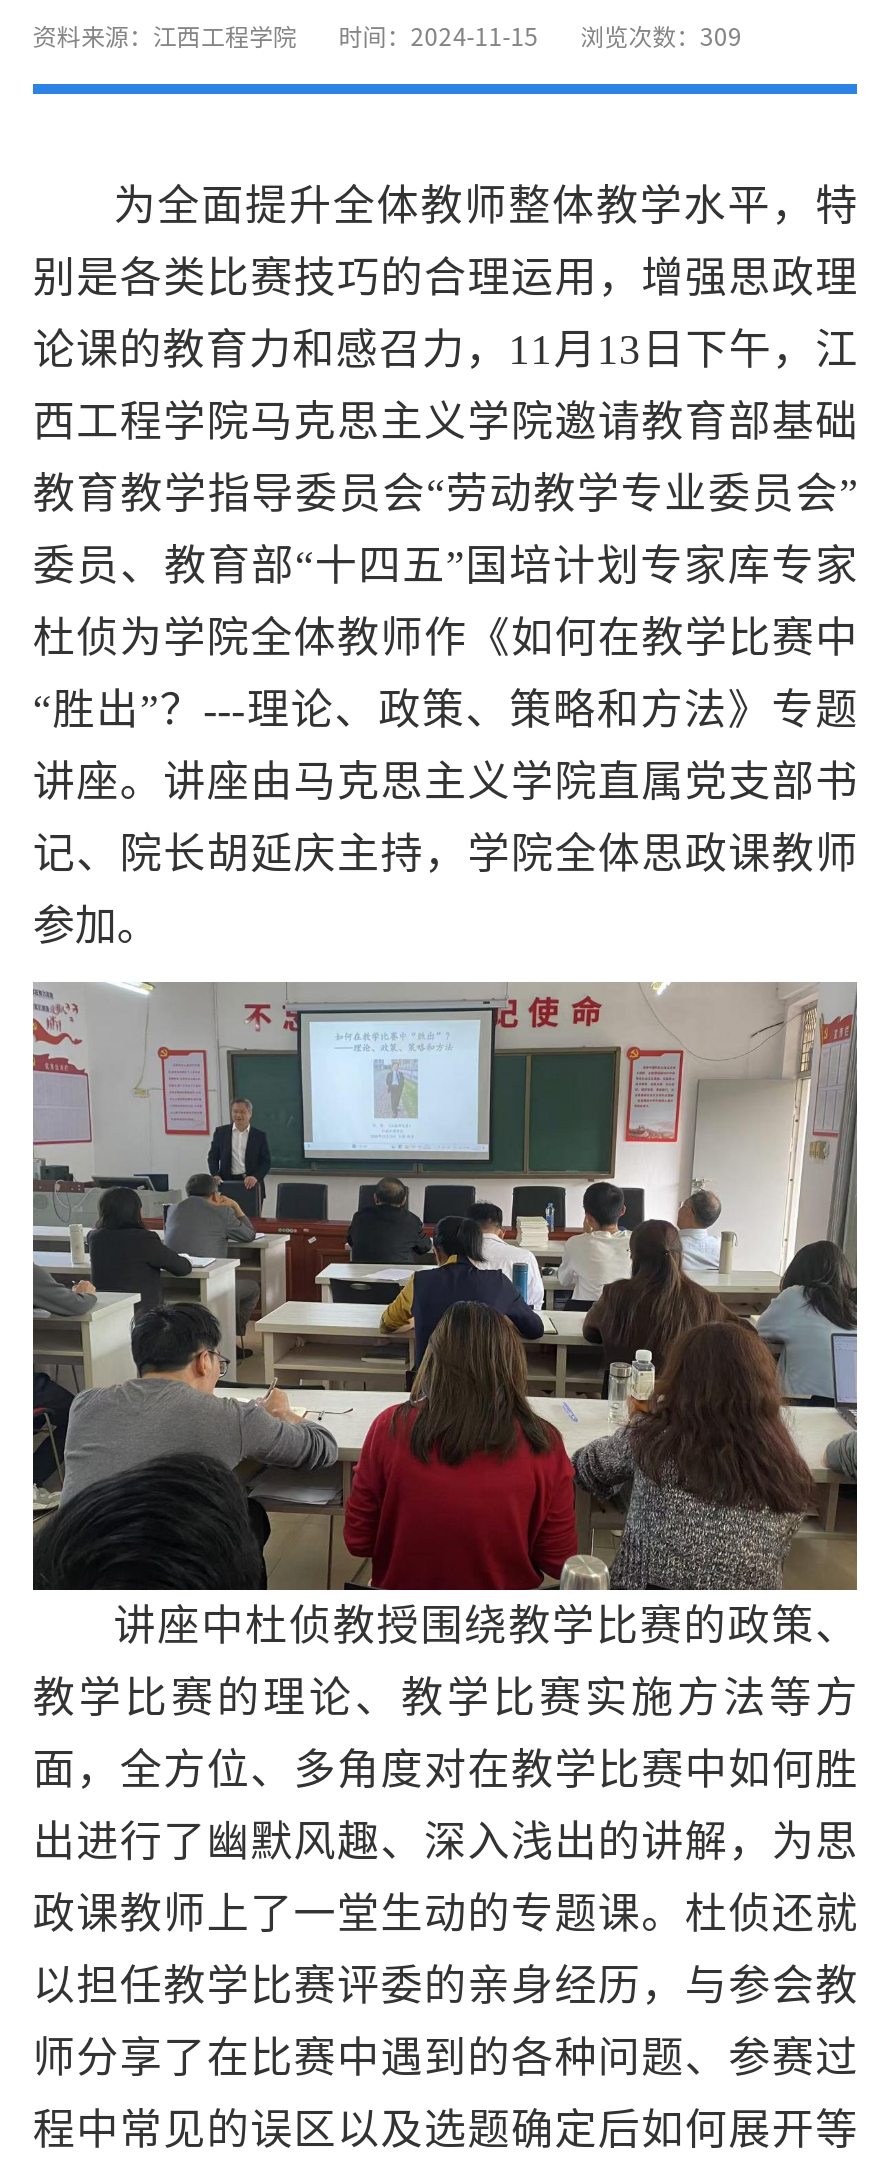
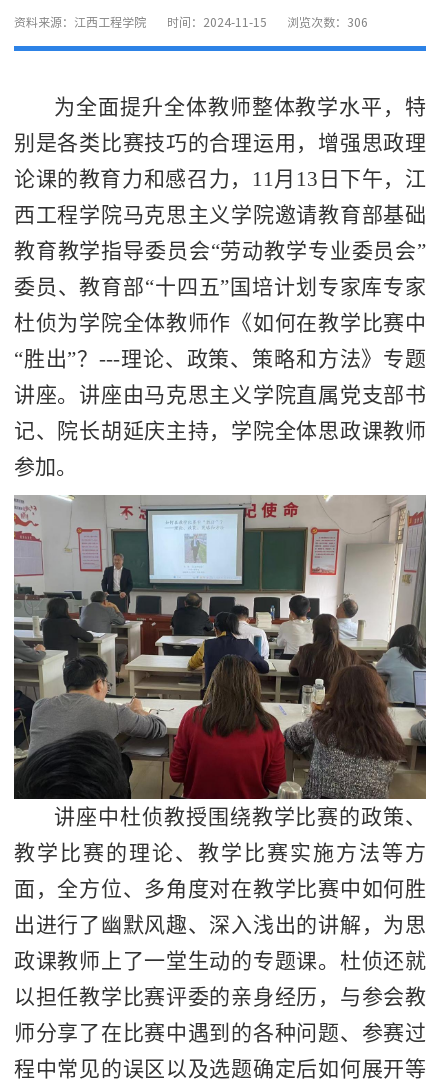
[33,18,742,52] 资料来源：江西工程学院 时间：2024-11-15 浏览次数：309 -> [14,13,368,30] 资料来源：江西工程学院 时间：2024-11-15 浏览次数：306

